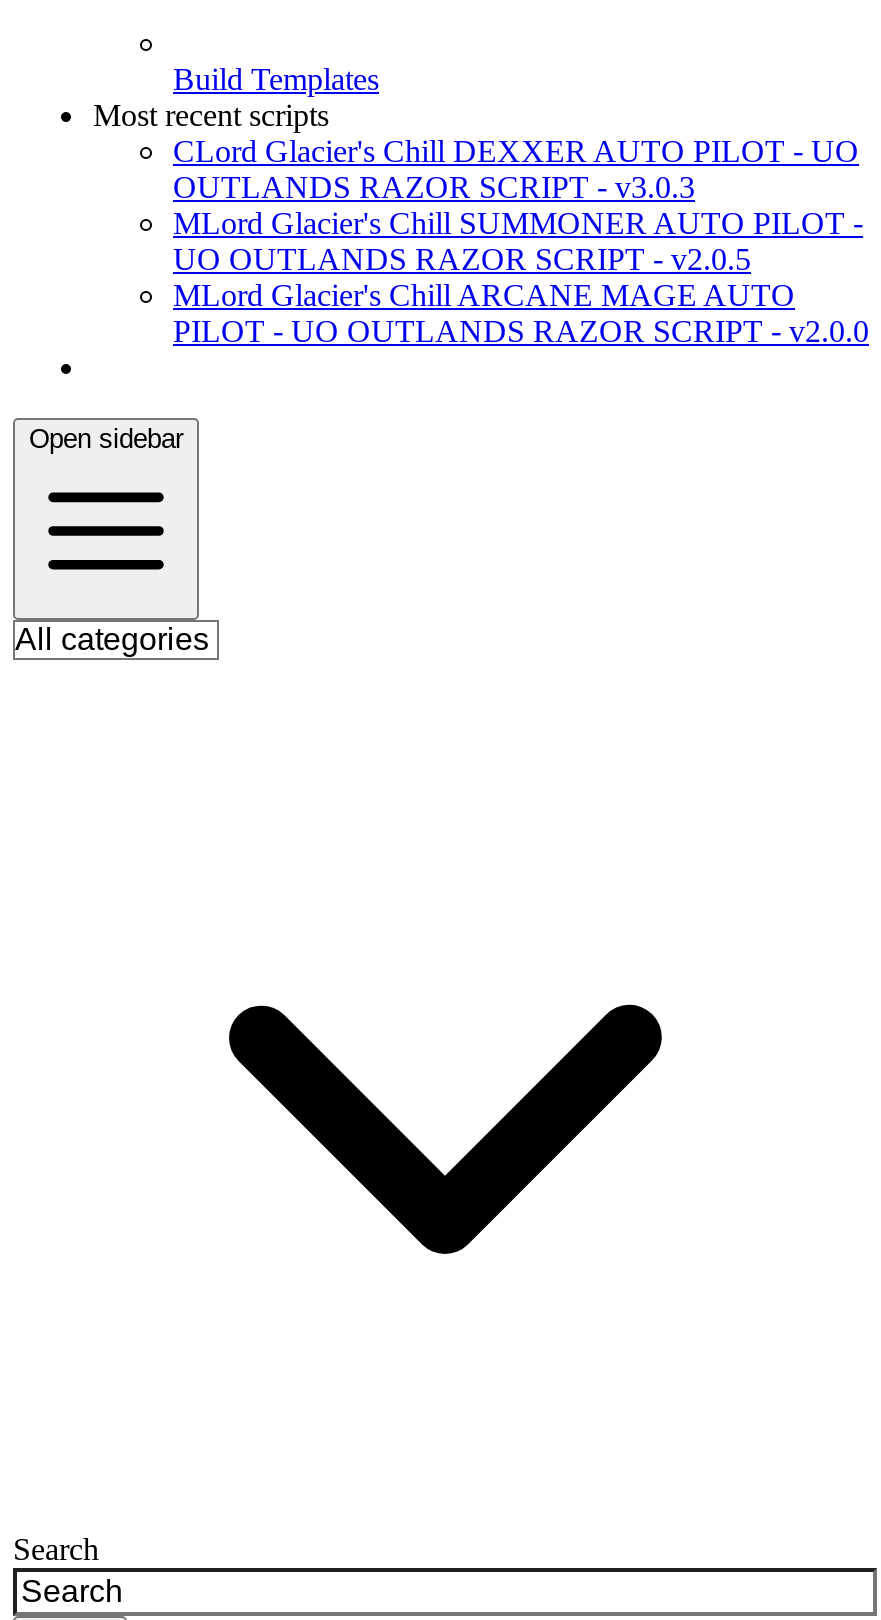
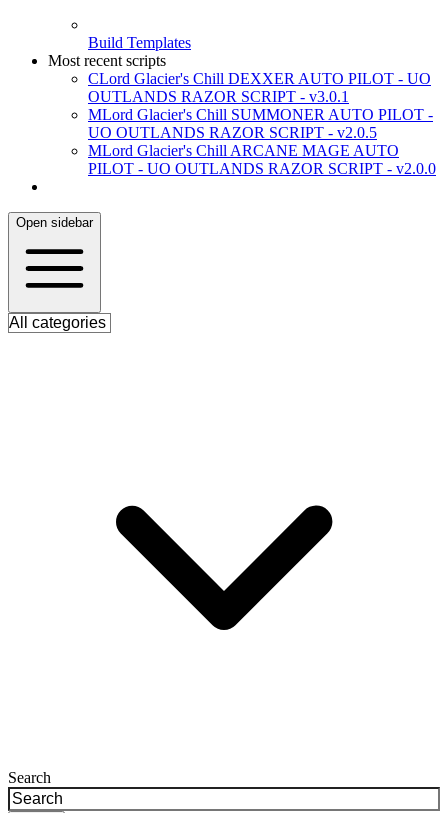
[173,170,695,204] OUTLANDS RAZOR SCRIPT - v3.0.3 -> [88,88,349,105] OUTLANDS RAZOR SCRIPT - v3.0.1

